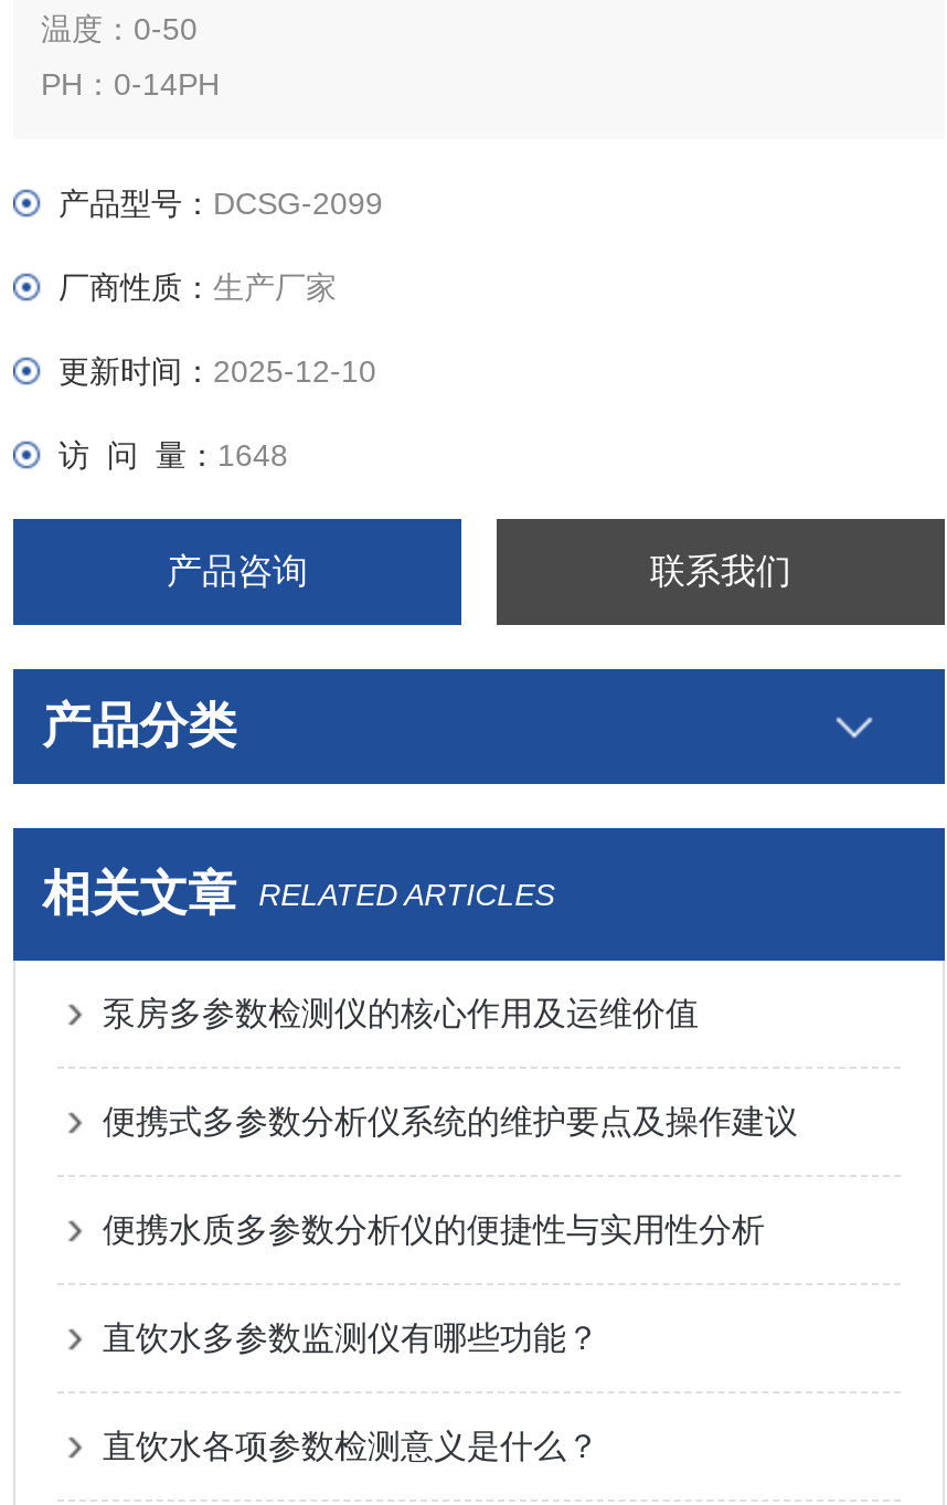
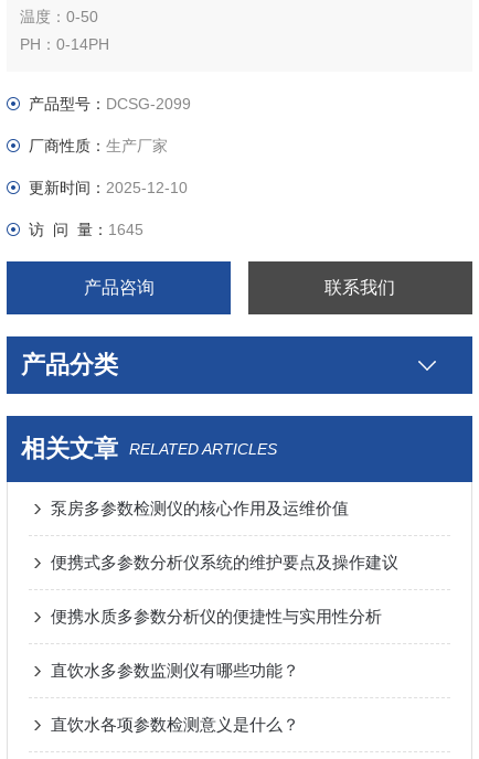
[58,437,288,473] 访 问 量：1648 -> [29,221,144,238] 访 问 量：1645

